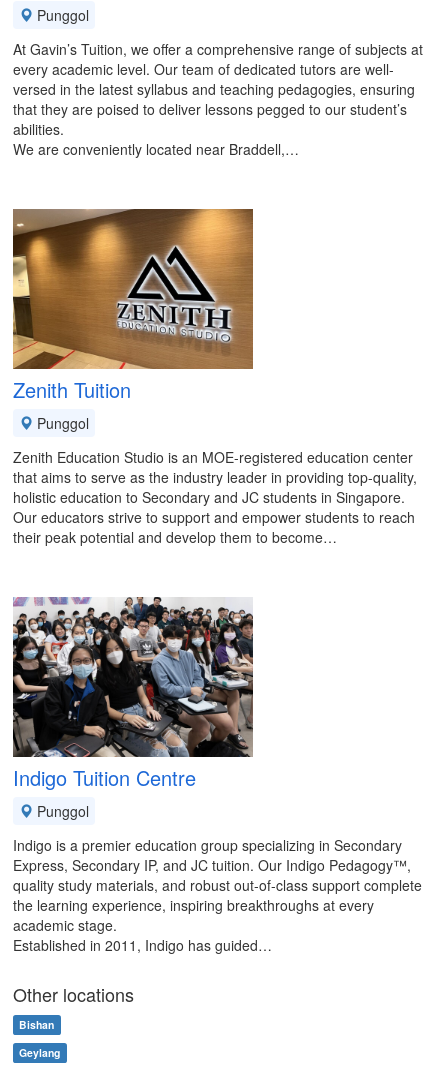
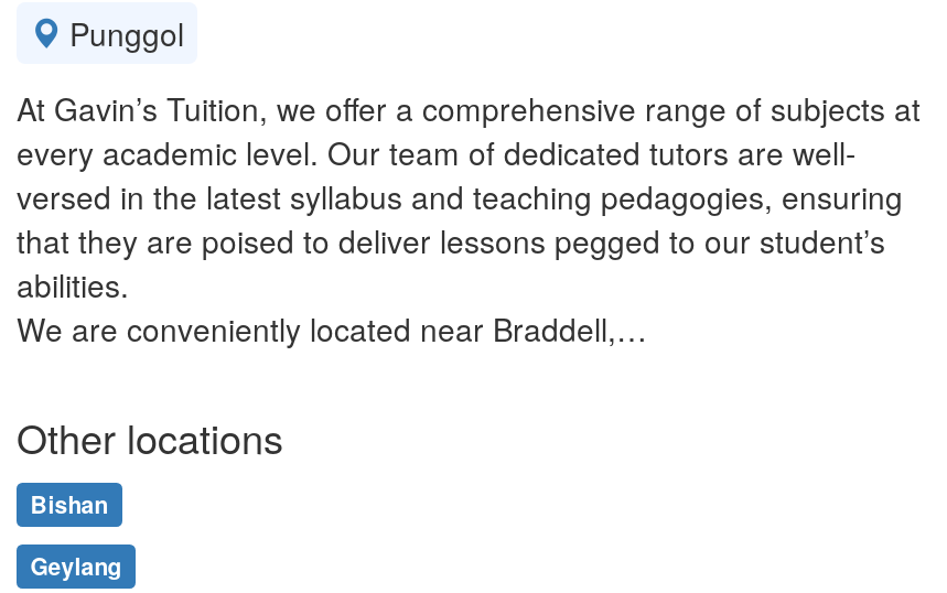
[12,208,417,547] [image] | Zenith Tuition | Punggol | Zenith Education Studio is an MOE-registered education center | that aims to serve as the industry leader in providing top-quality, | holistic education to Secondary and JC students in Singapore. | Our educators strive to support and empower students to reach | their peak potential and develop them to become… -> none
[12,596,422,955] [image] | Indigo Tuition Centre | Punggol | Indigo is a premier education group specializing in Secondary | Express, Secondary IP, and JC tuition. Our Indigo Pedagogy™, | quality study materials, and robust out-of-class support complete | the learning experience, inspiring breakthroughs at every | academic stage. | Established in 2011, Indigo has guided… -> none

